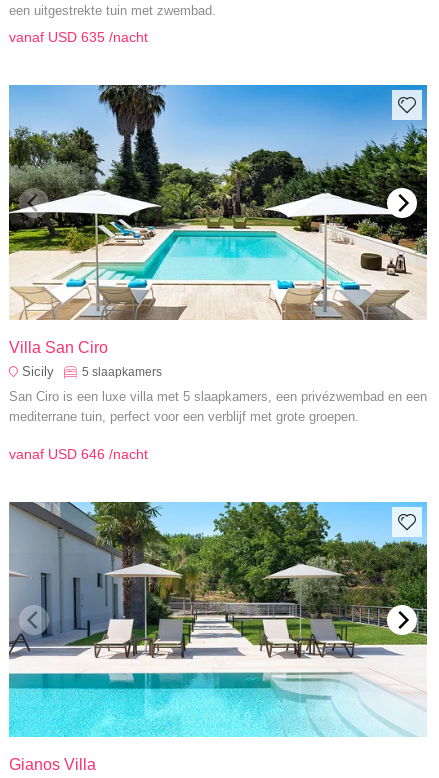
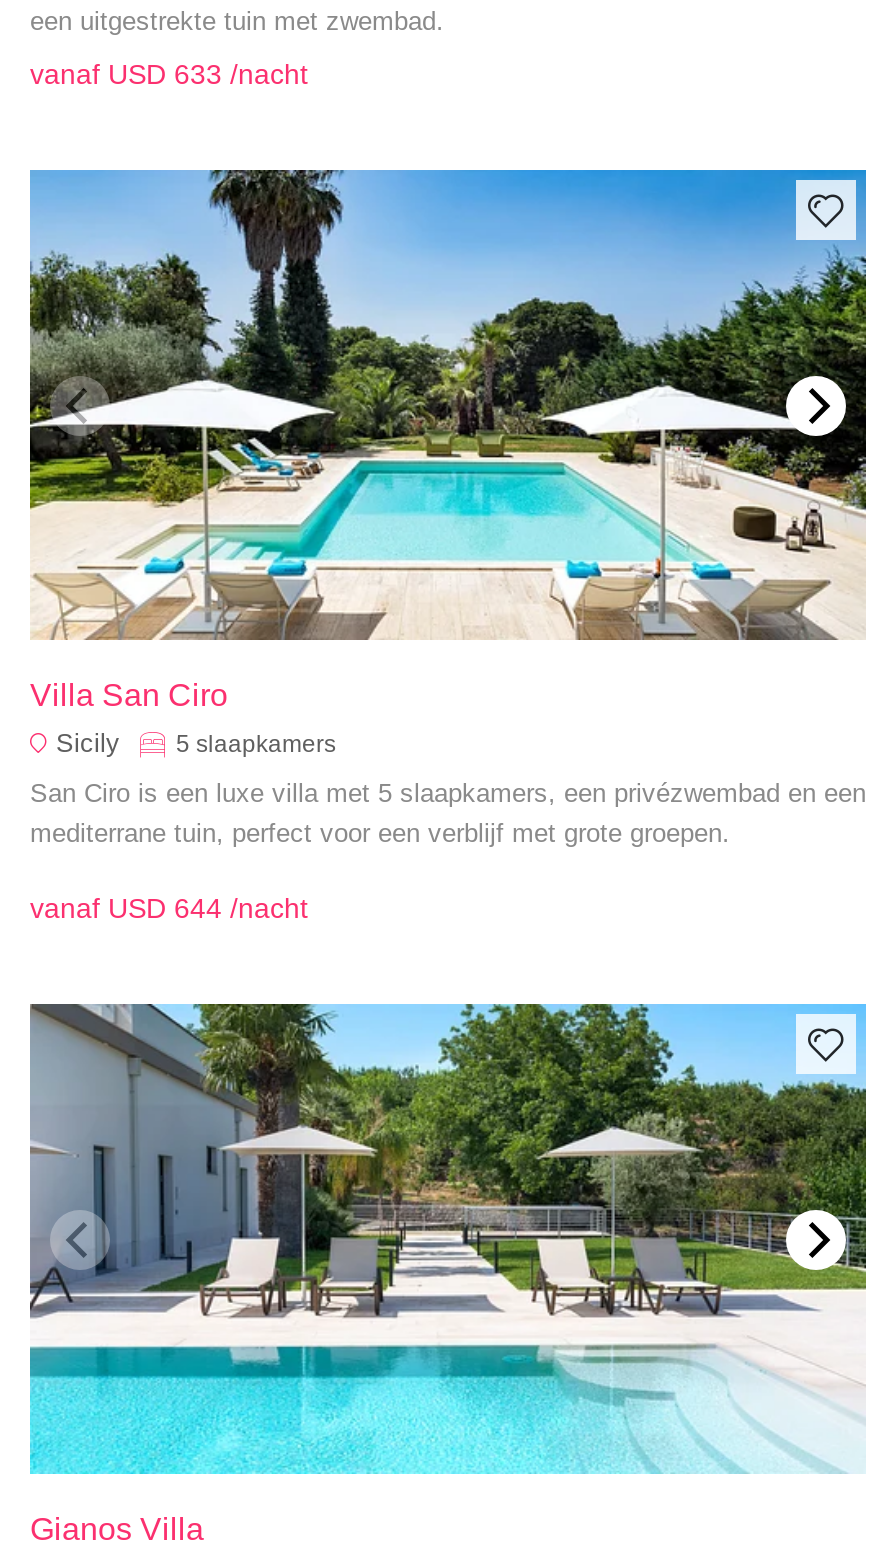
[9,29,148,45] vanaf USD 635 /nacht -> [30,58,308,90] vanaf USD 633 /nacht
[9,446,148,462] vanaf USD 646 /nacht -> [30,891,308,923] vanaf USD 644 /nacht

